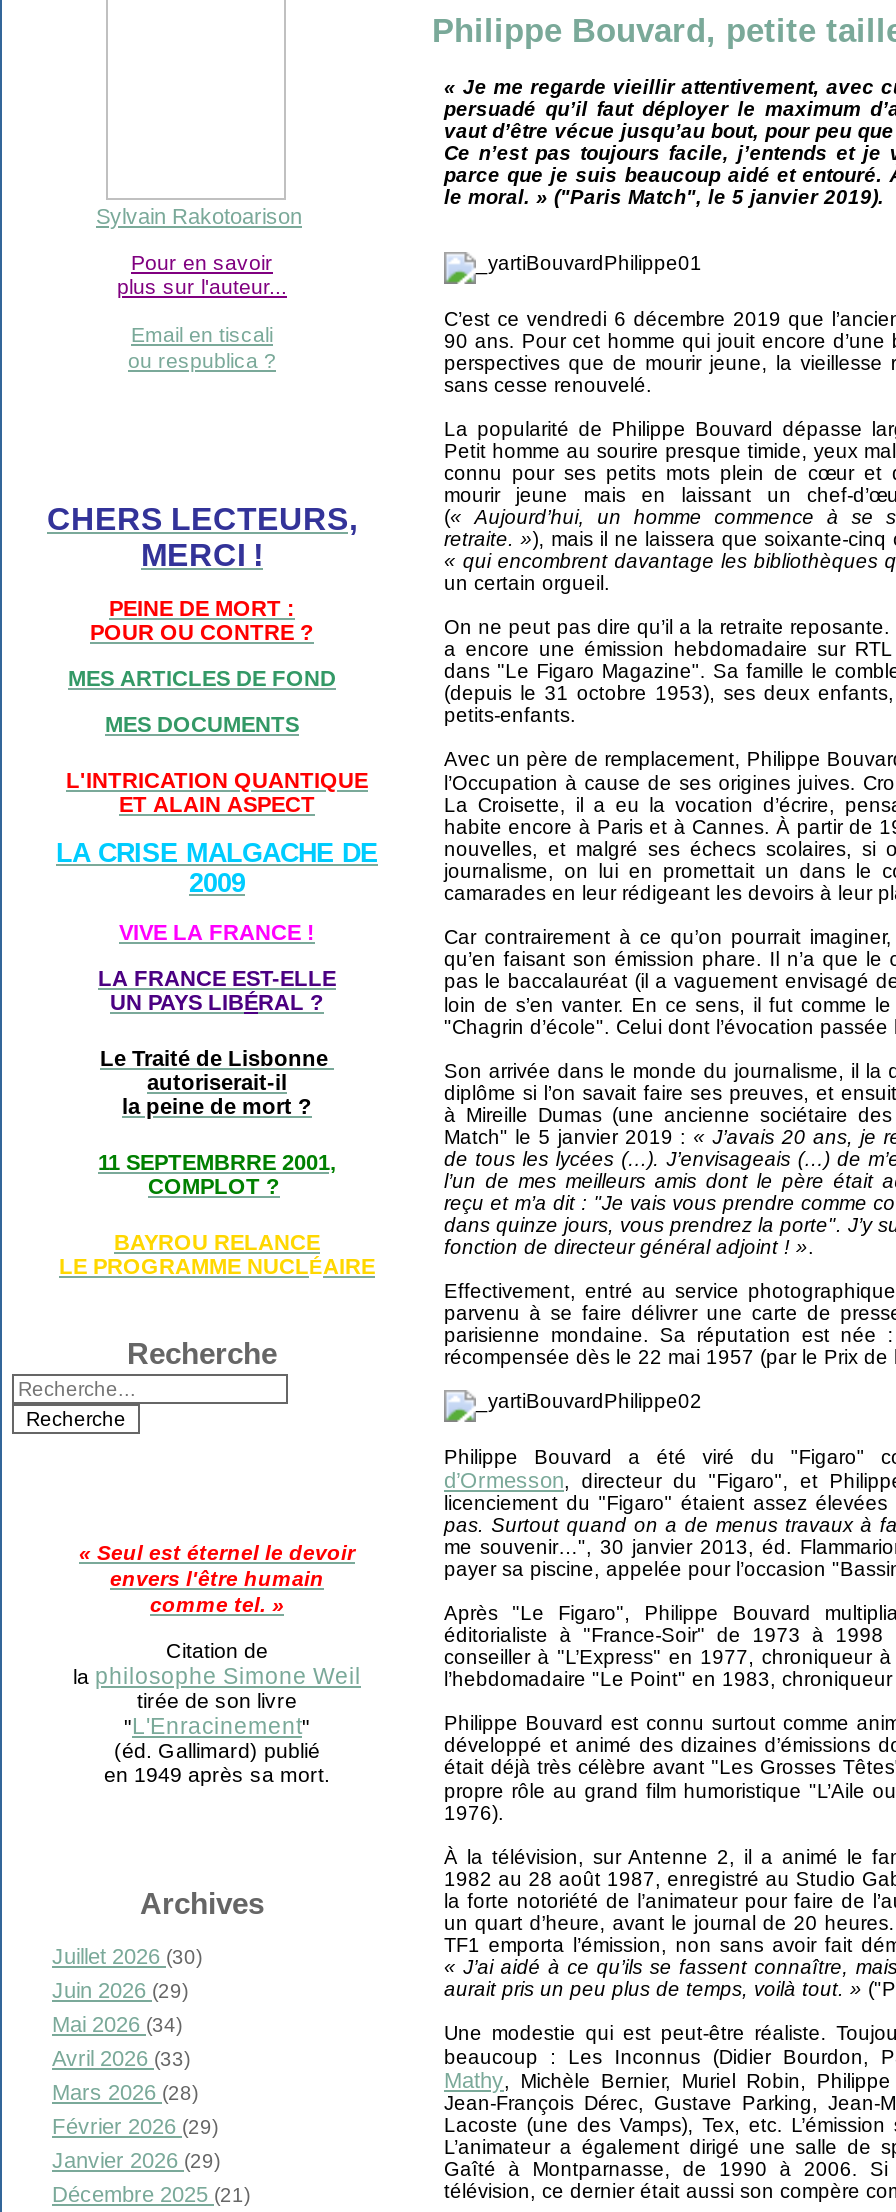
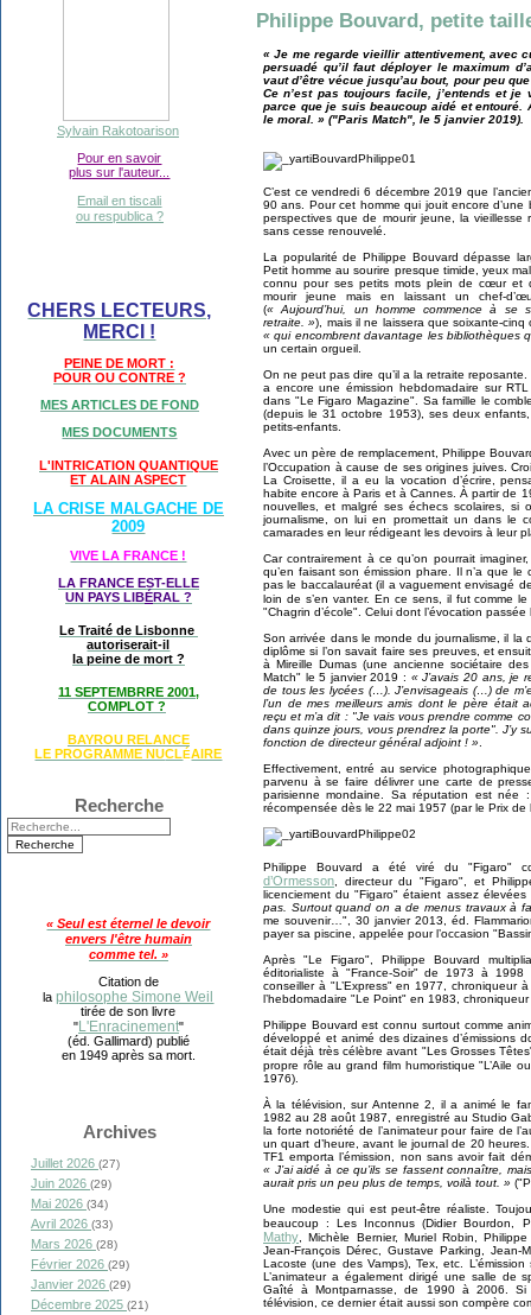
[52,1944,202,1968] Juillet 2026 (30) -> [31,1156,120,1170] Juillet 2026 (27)

